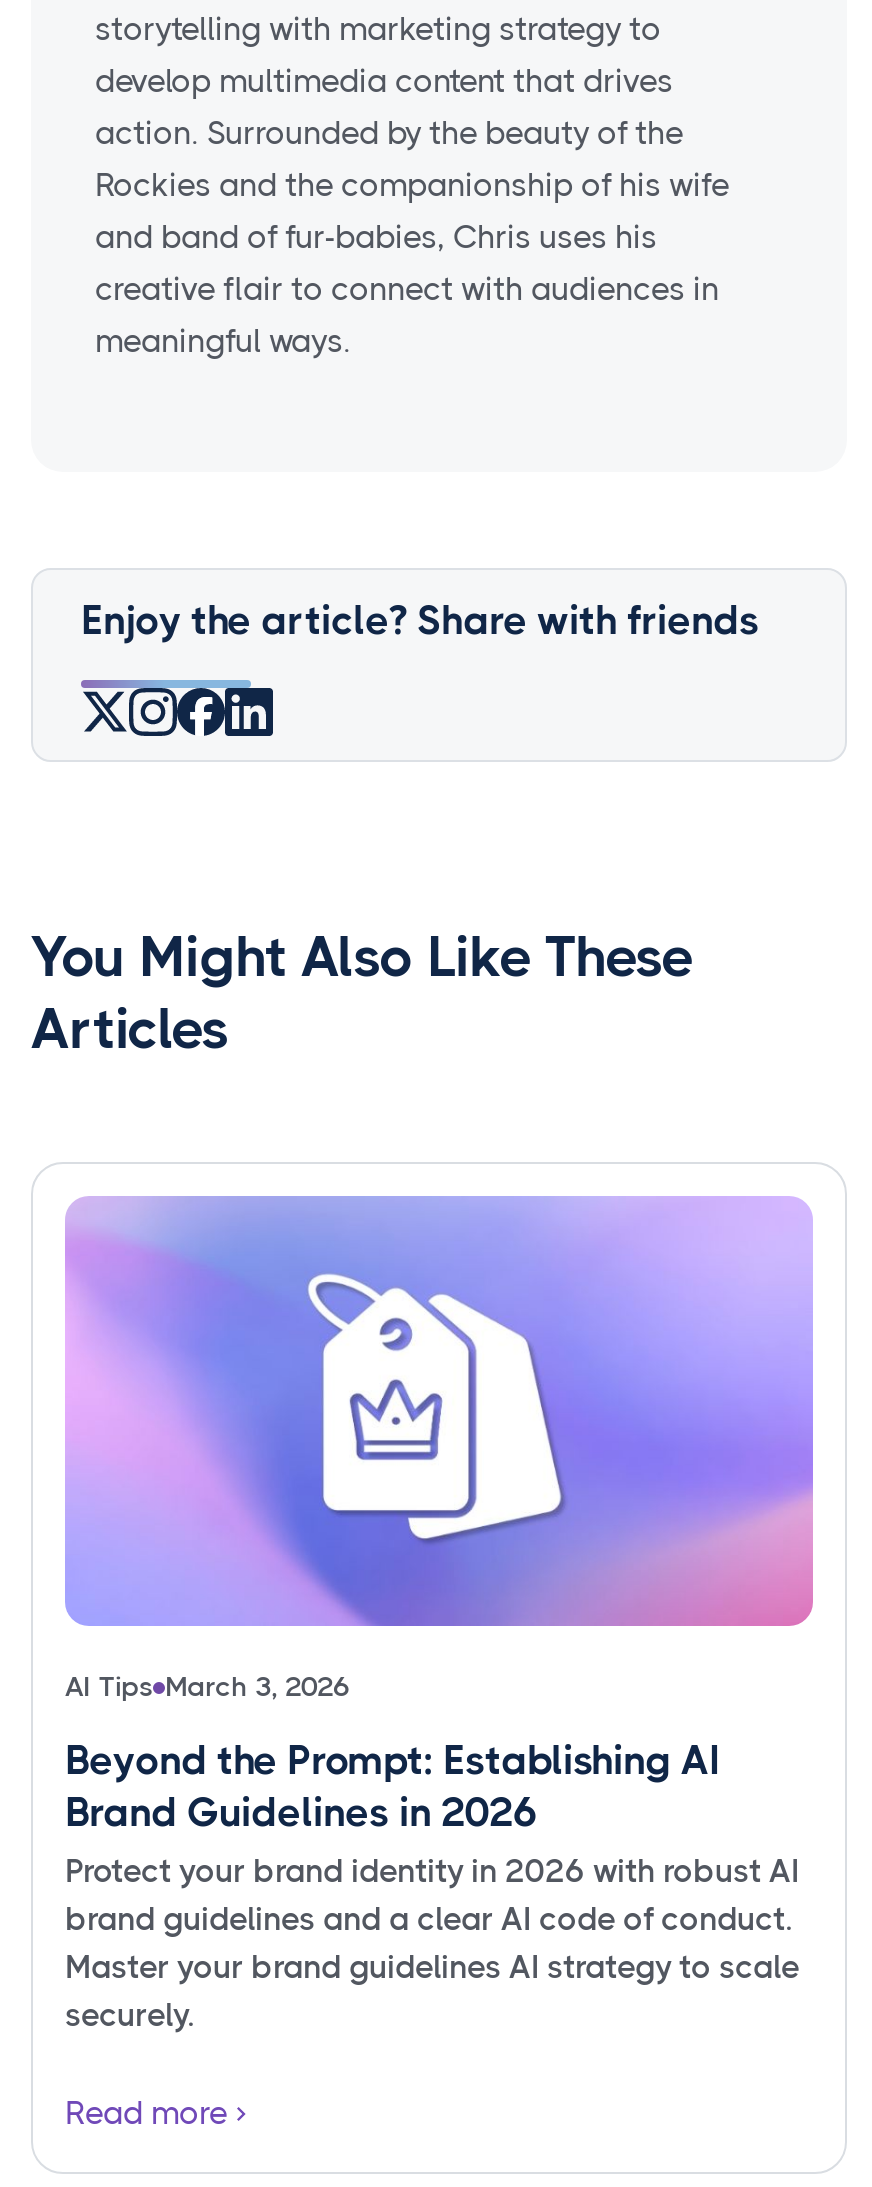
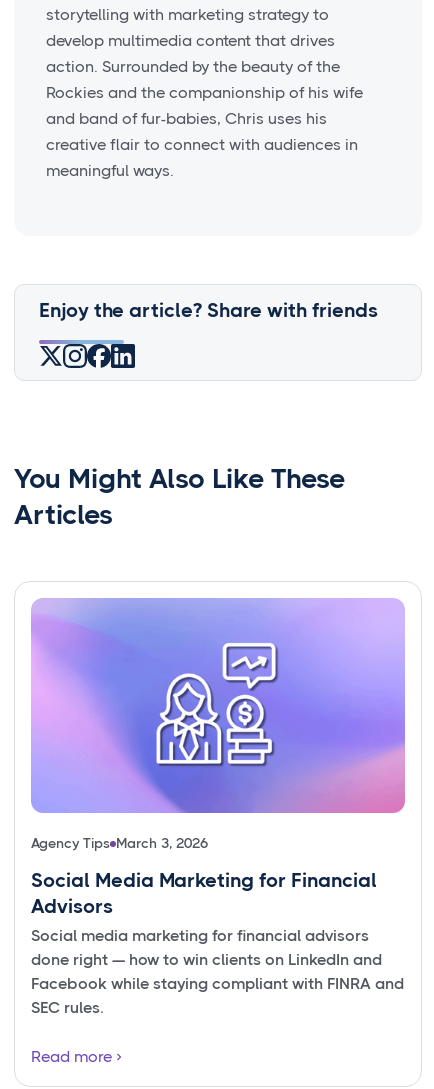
[307,1272,565,1544] [image] -> [153,637,280,771] [image]
[65,1670,349,1702] AI Tips March 3, 2026 -> [31,835,208,851] Agency Tips March 3, 2026
[65,1738,799,2034] Beyond the Prompt: Establishing AI | Brand Guidelines in 2026 | Protect your brand identity in 2026 with robust AI | brand guidelines and a clear AI code of conduct. | Master your brand guidelines AI strategy to scale | securely. -> [31,869,404,1017] Social Media Marketing for Financial | Advisors | Social media marketing for financial advisors | done right — how to win clients on LinkedIn and | Facebook while staying compliant with FINRA and | SEC rules.

